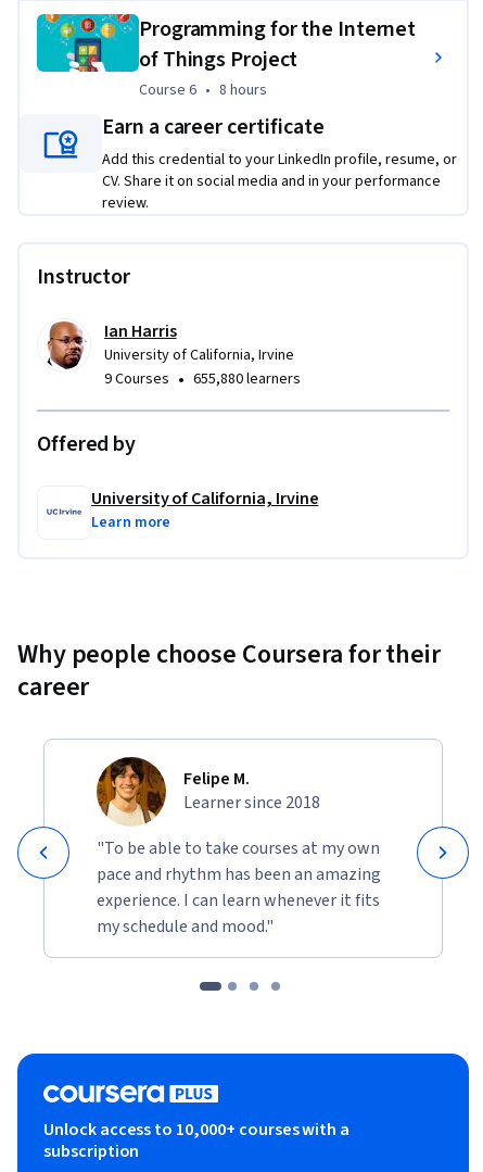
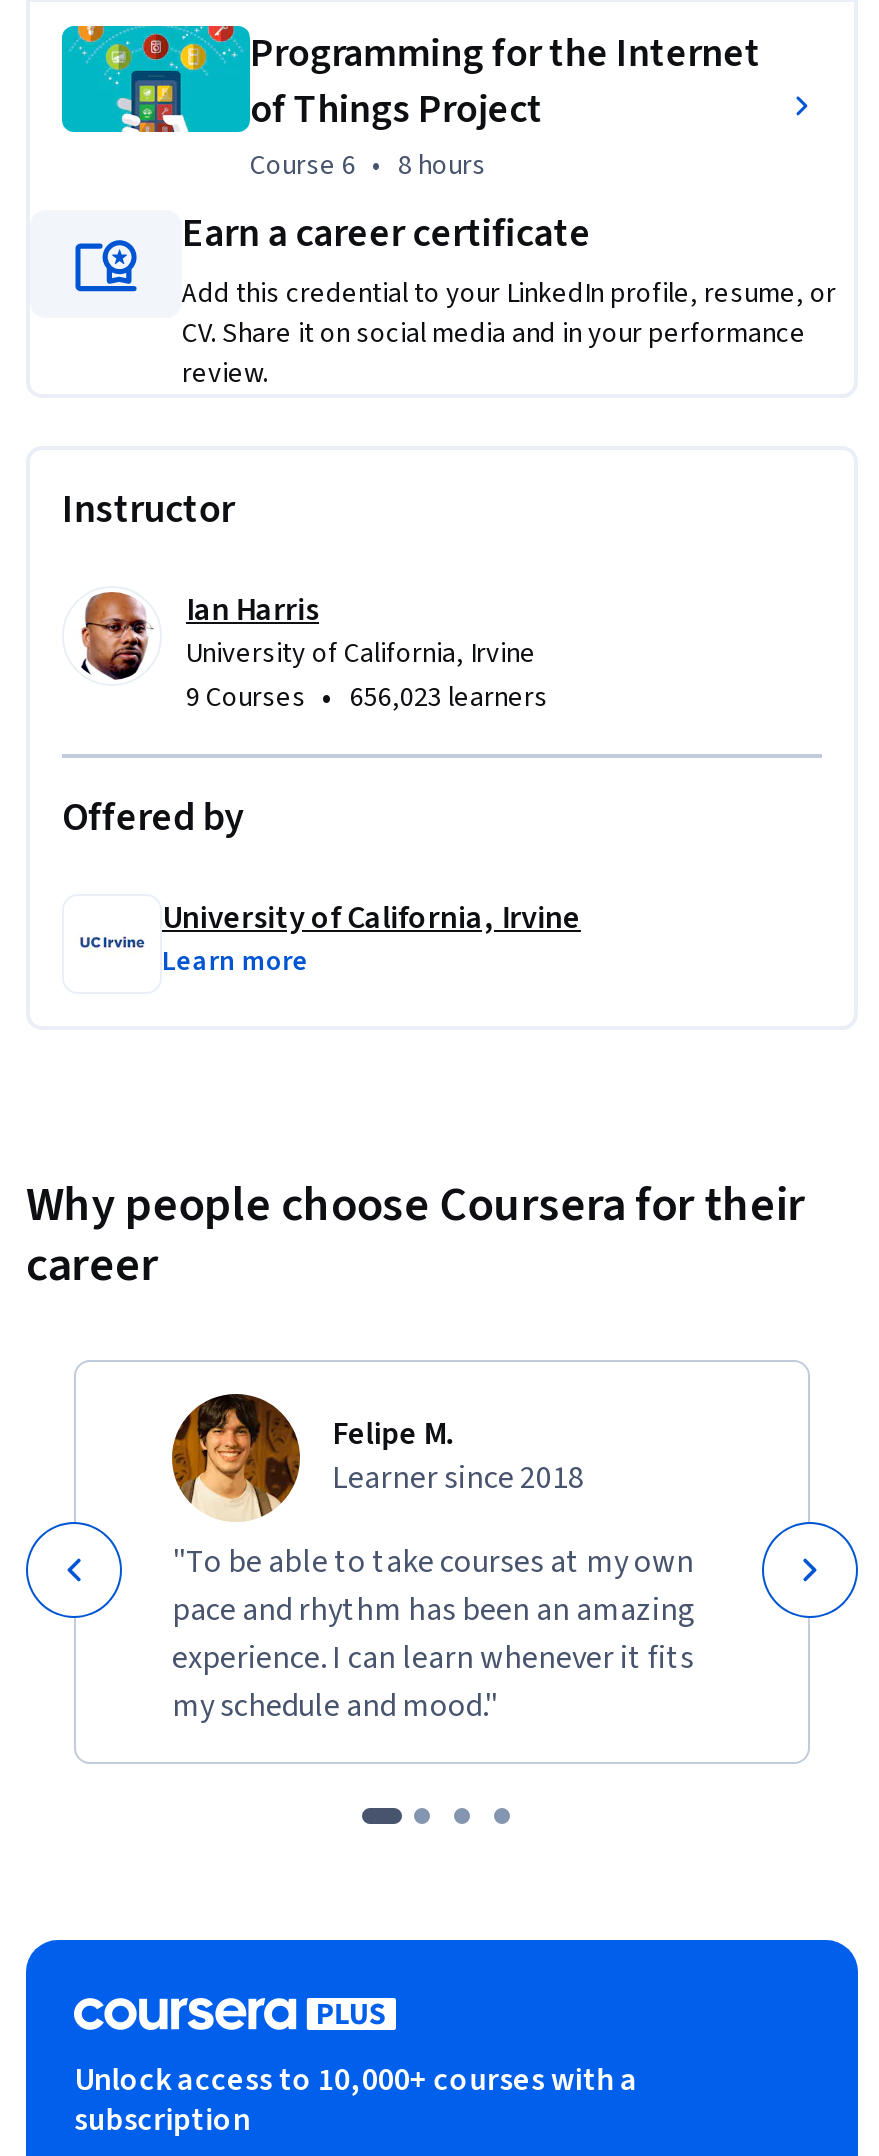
[104,367,301,391] 9 Courses • 655,880 learners -> [186,675,548,719] 9 Courses • 656,023 learners

